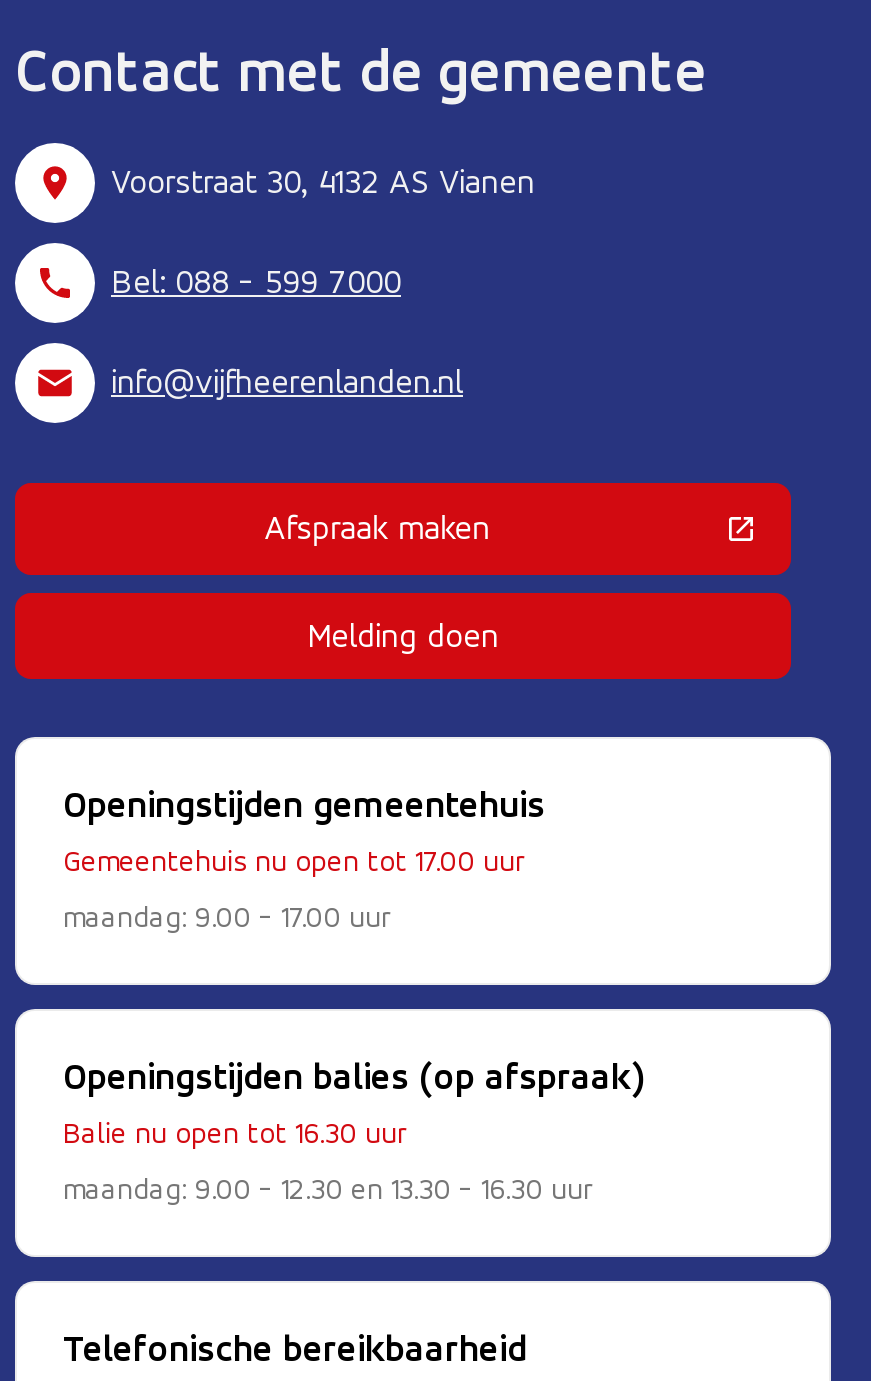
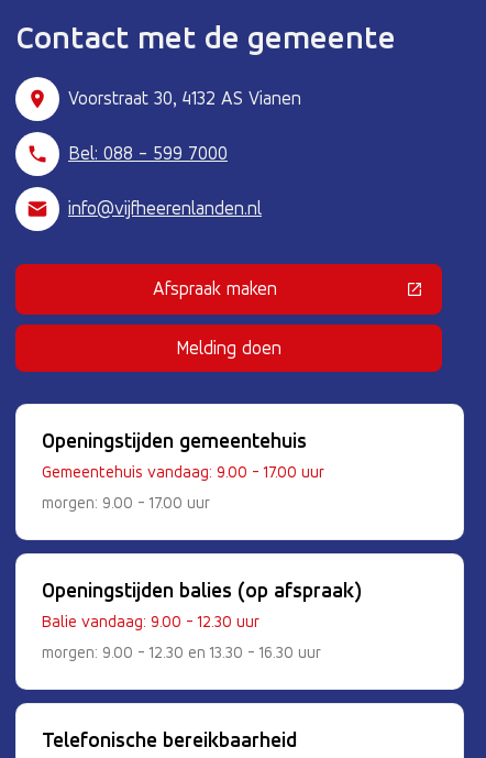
[63,844,525,880] Gemeentehuis nu open tot 17.00 uur -> [42,463,324,482] Gemeentehuis vandaag: 9.00 - 17.00 uur
[63,900,391,936] maandag: 9.00 - 17.00 uur -> [42,493,210,513] morgen: 9.00 - 17.00 uur
[63,1116,407,1152] Balie nu open tot 16.30 uur -> [42,612,259,632] Balie vandaag: 9.00 - 12.30 uur
[63,1172,593,1208] maandag: 9.00 - 12.30 en 13.30 - 16.30 uur -> [42,643,321,663] morgen: 9.00 - 12.30 en 13.30 - 16.30 uur

